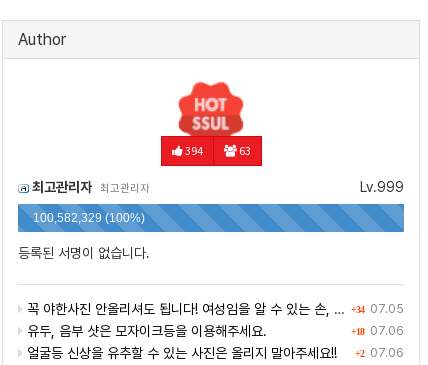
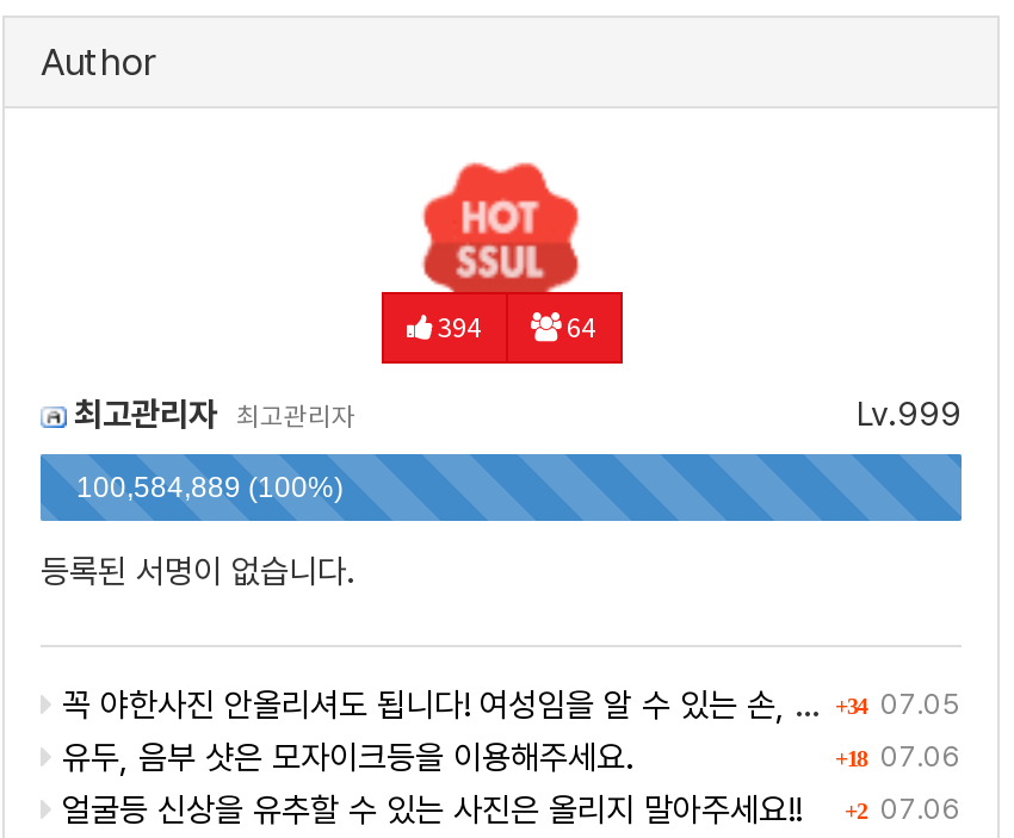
[238,143,250,158] 63 -> [567,309,595,345] 64
[33,211,145,225] 100,582,329 (100%) -> [76,471,344,504] 100,584,889 (100%)

